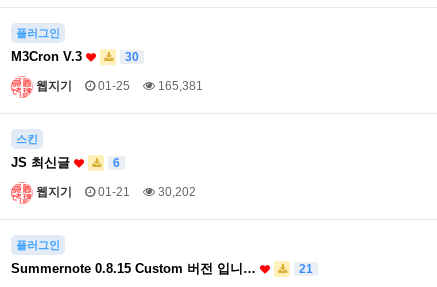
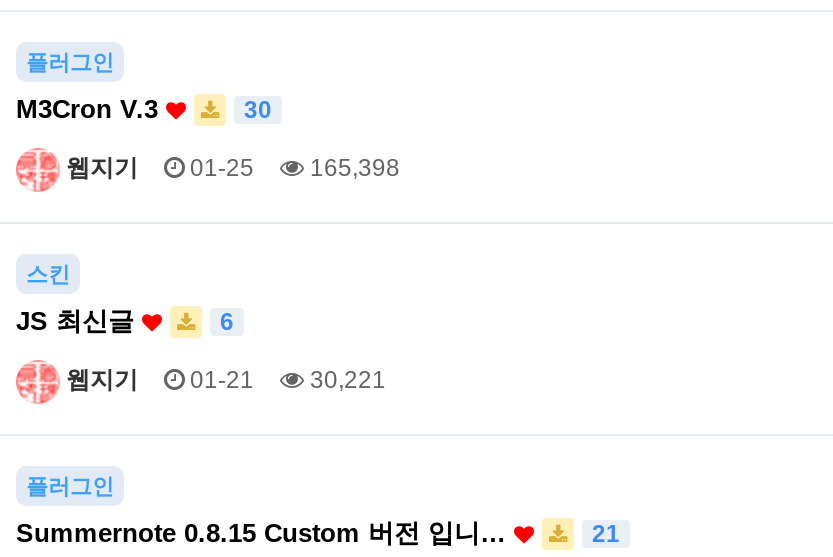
[33,79,203,93] 웹지기 01-25 165,381 -> [60,154,400,182] 웹지기 01-25 165,398
[33,185,196,199] 웹지기 01-21 30,202 -> [60,366,386,394] 웹지기 01-21 30,221

